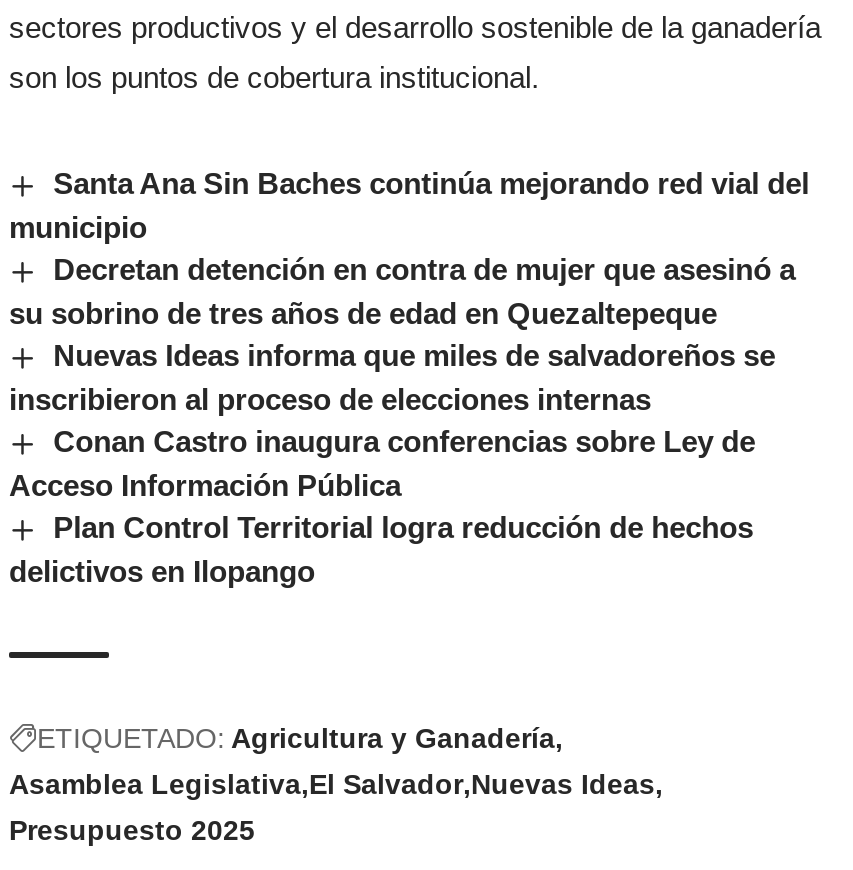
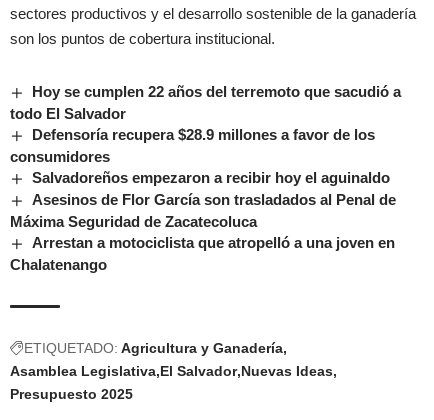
[9,166,809,588] Santa Ana Sin Baches continúa mejorando red vial del | municipio | Decretan detención en contra de mujer que asesinó a | su sobrino de tres años de edad en Quezaltepeque | Nuevas Ideas informa que miles de salvadoreños se | inscribieron al proceso de elecciones internas | Conan Castro inaugura conferencias sobre Ley de | Acceso Información Pública | Plan Control Territorial logra reducción de hechos | delictivos en Ilopango -> [10,83,401,273] Hoy se cumplen 22 años del terremoto que sacudió a | todo El Salvador | Defensoría recupera $28.9 millones a favor de los | consumidores | Salvadoreños empezaron a recibir hoy el aguinaldo | Asesinos de Flor García son trasladados al Penal de | Máxima Seguridad de Zacatecoluca | Arrestan a motociclista que atropelló a una joven en | Chalatenango

